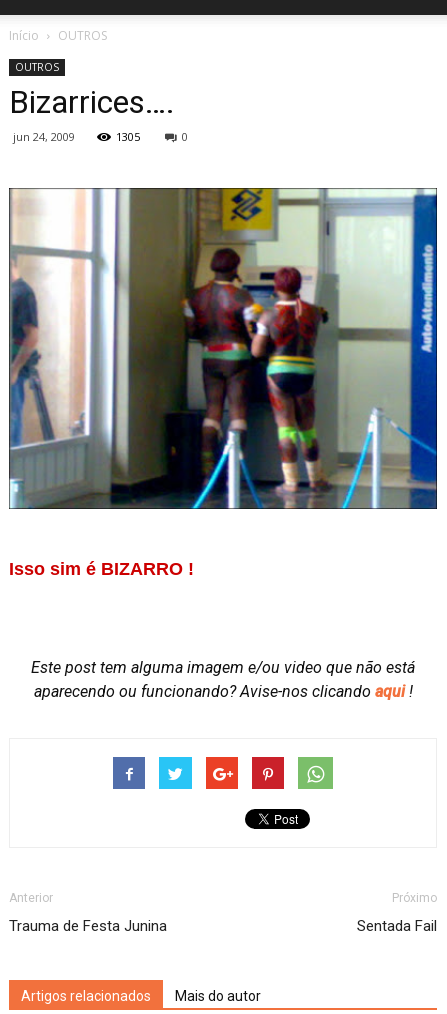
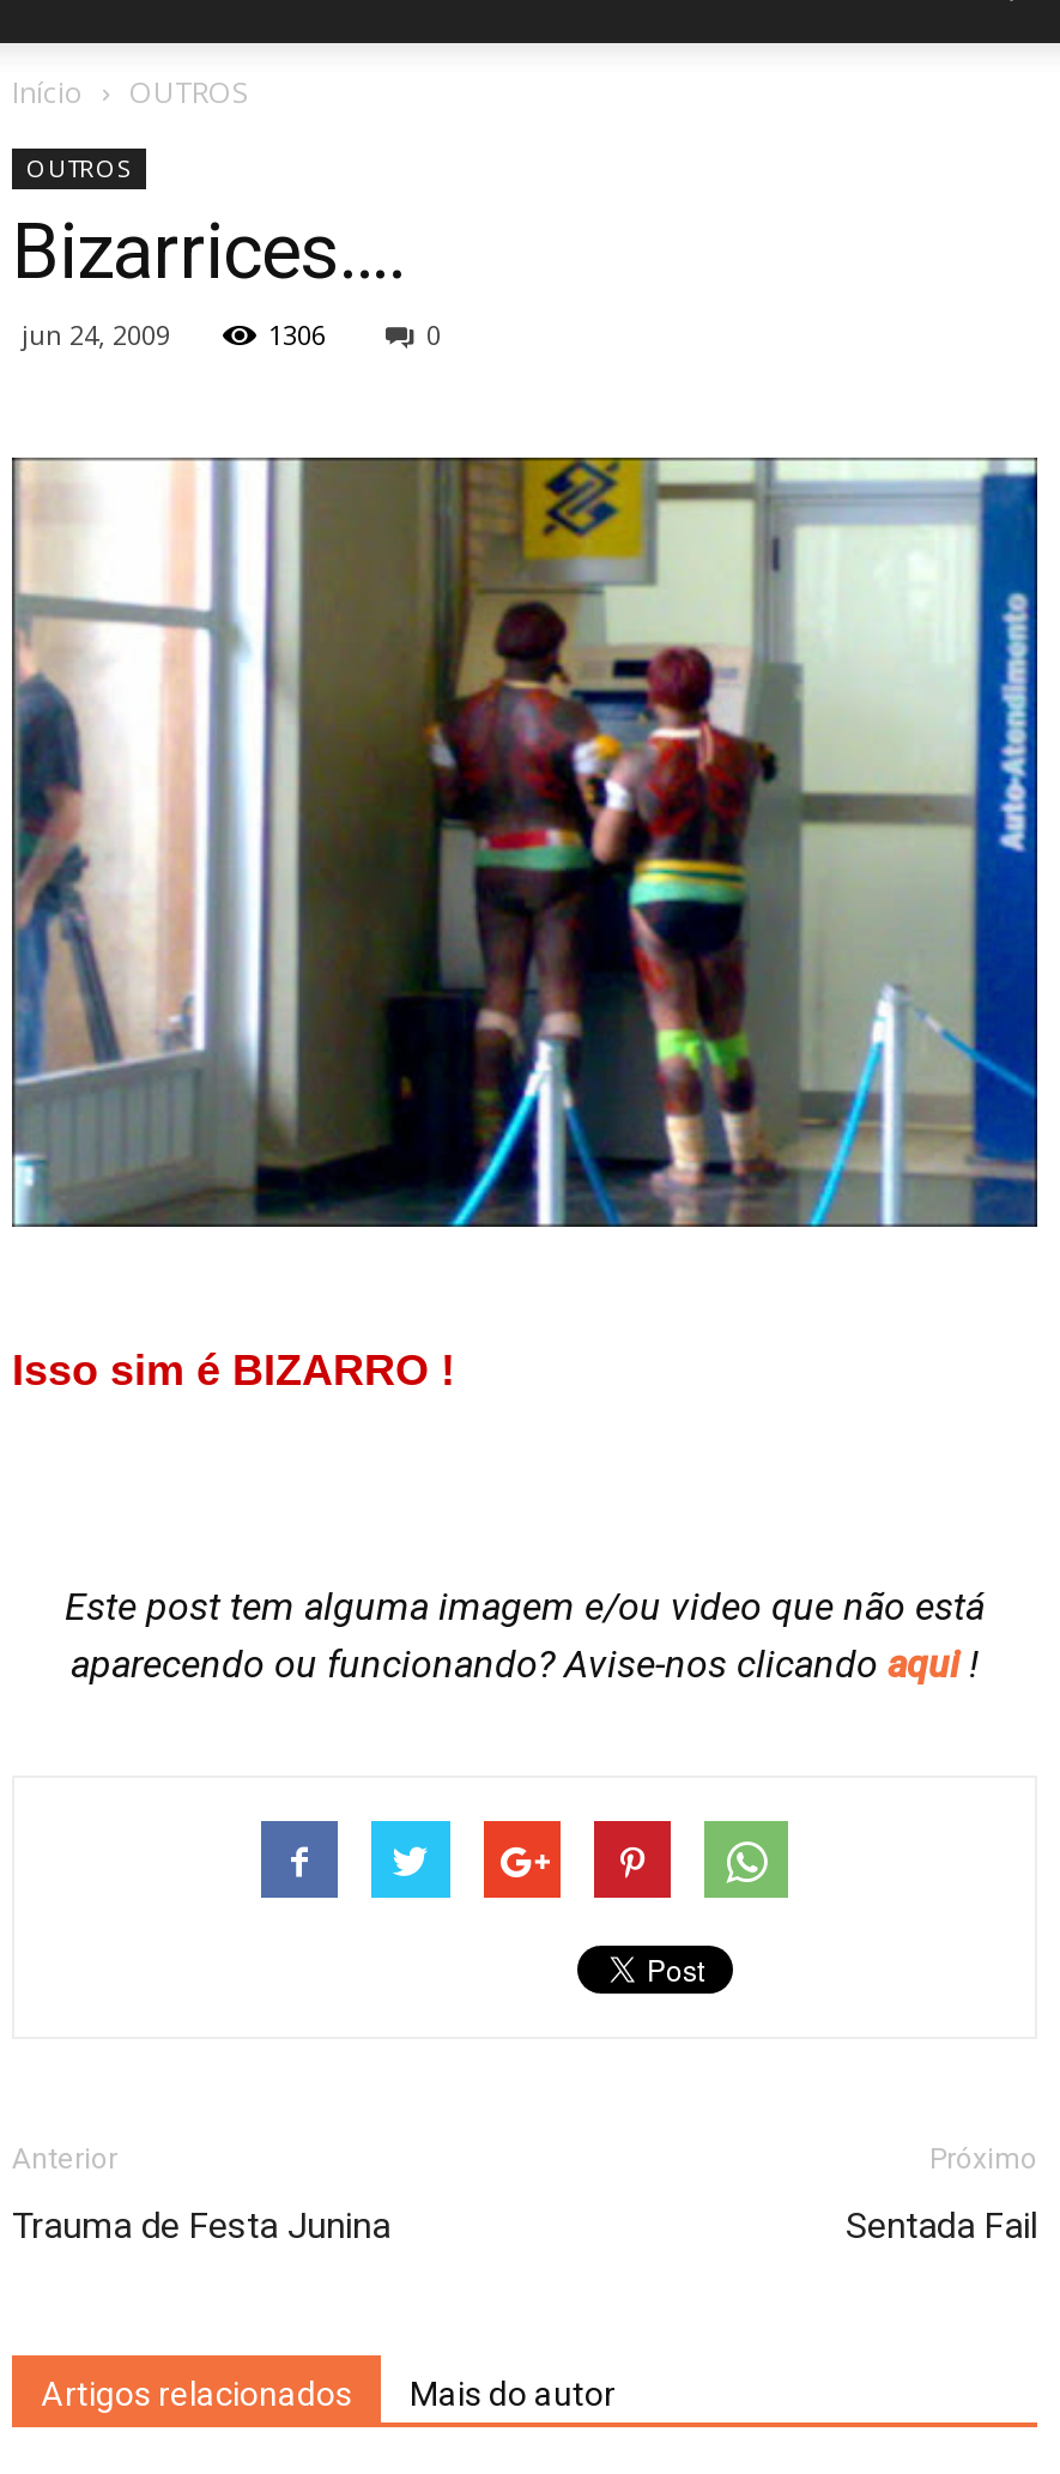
[116,129,140,144] 1305 -> [268,316,326,352] 1306

